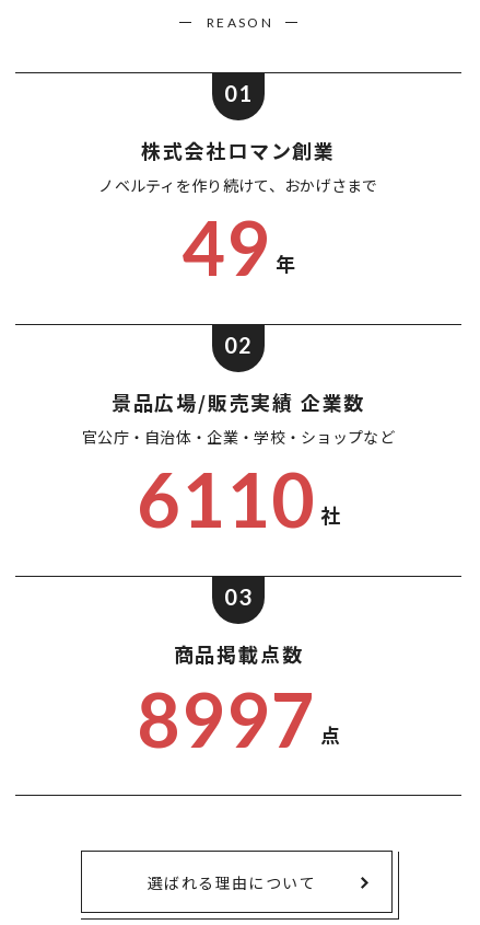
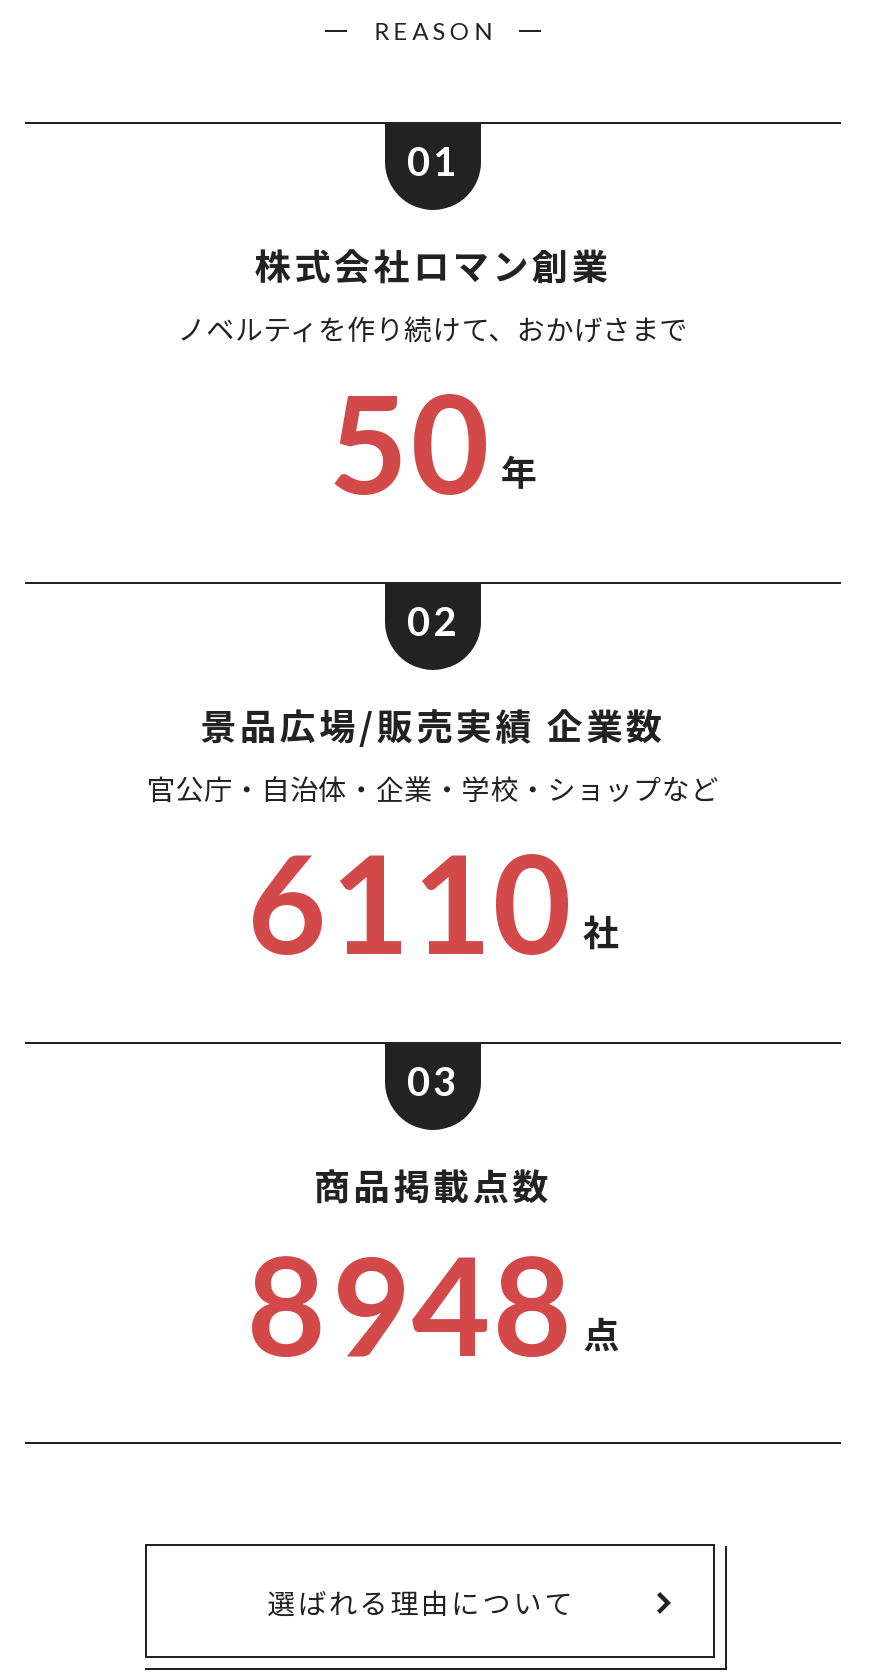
[182,203,295,291] 49 年 -> [329,360,537,522] 50 年
[137,674,340,763] 8997 点 -> [247,1222,619,1384] 8948 点

